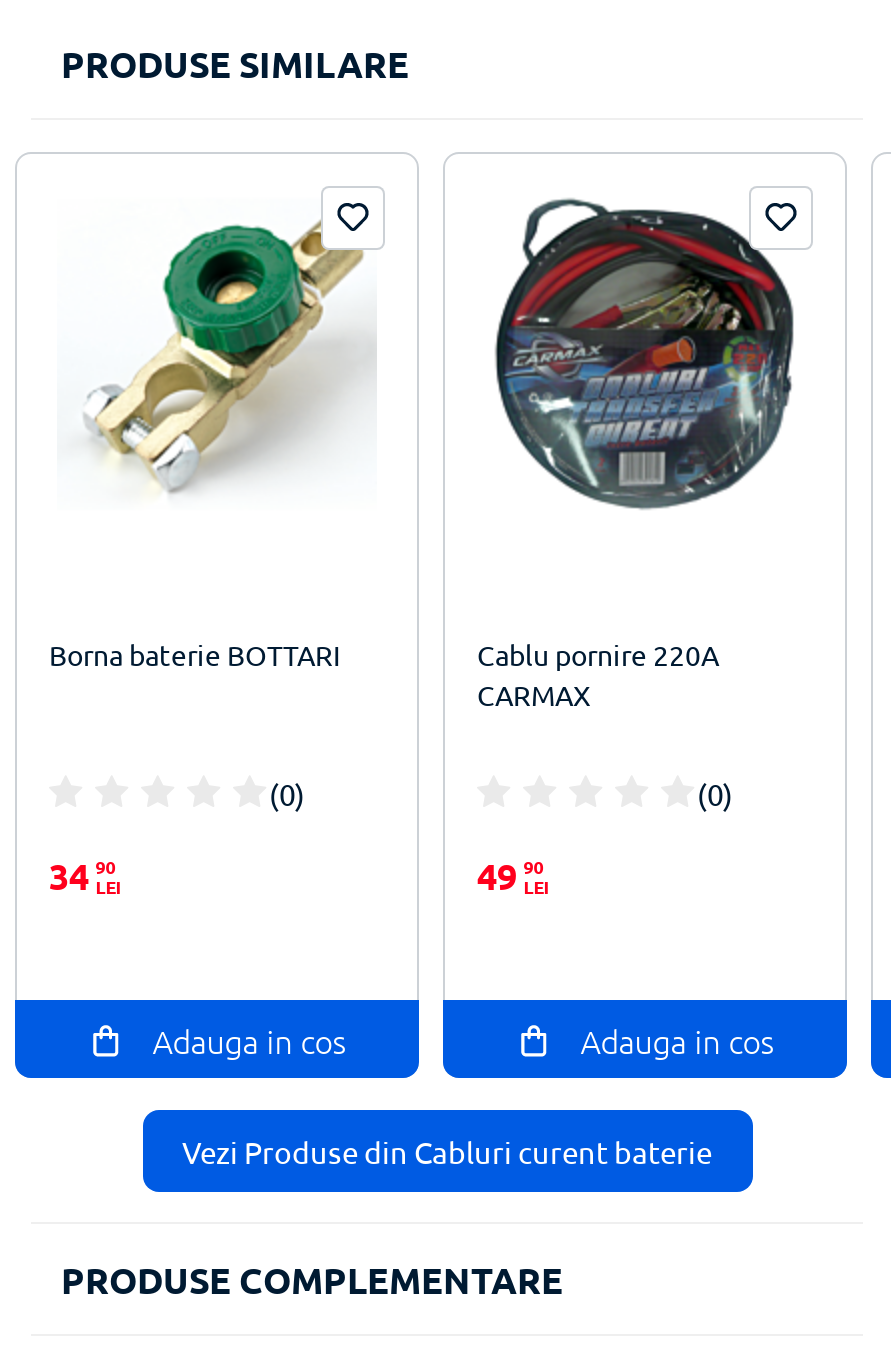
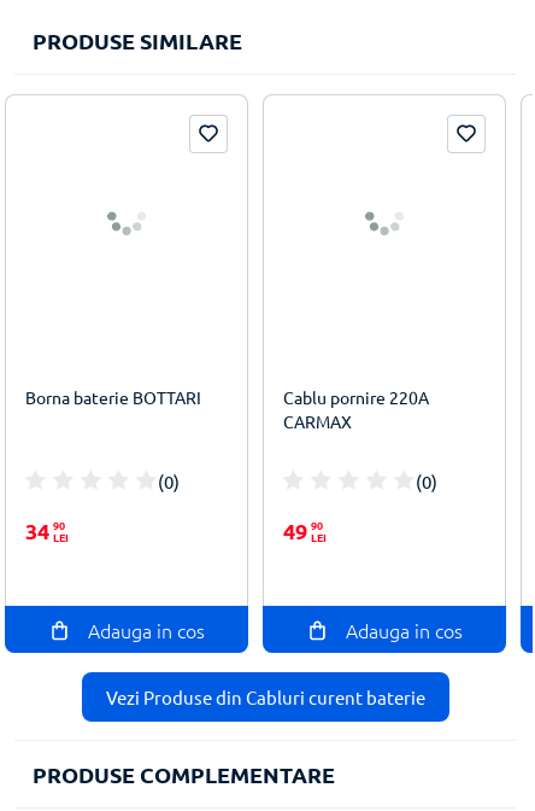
[493,198,795,510] [image] -> none
[83,220,375,496] [image] -> none

